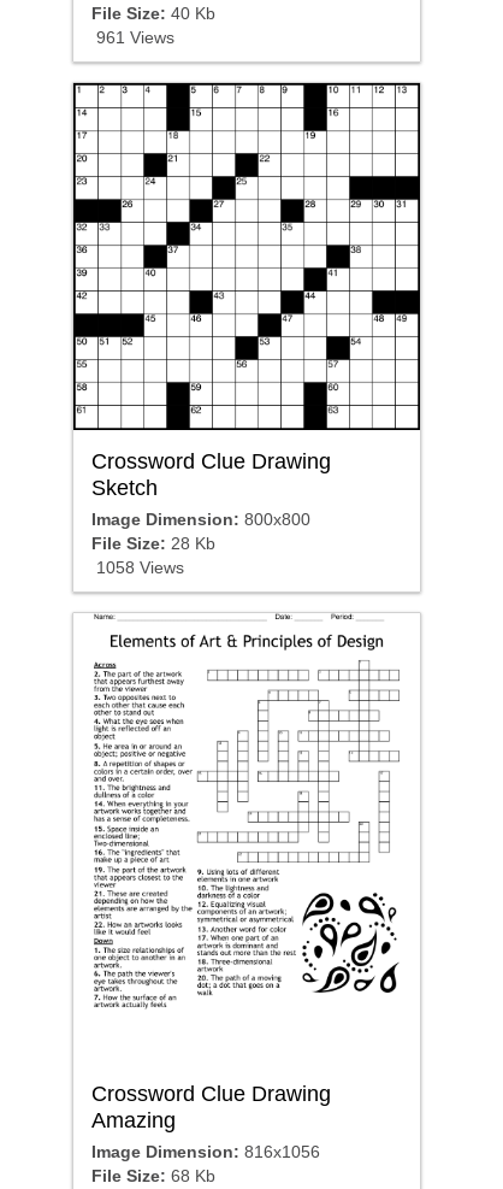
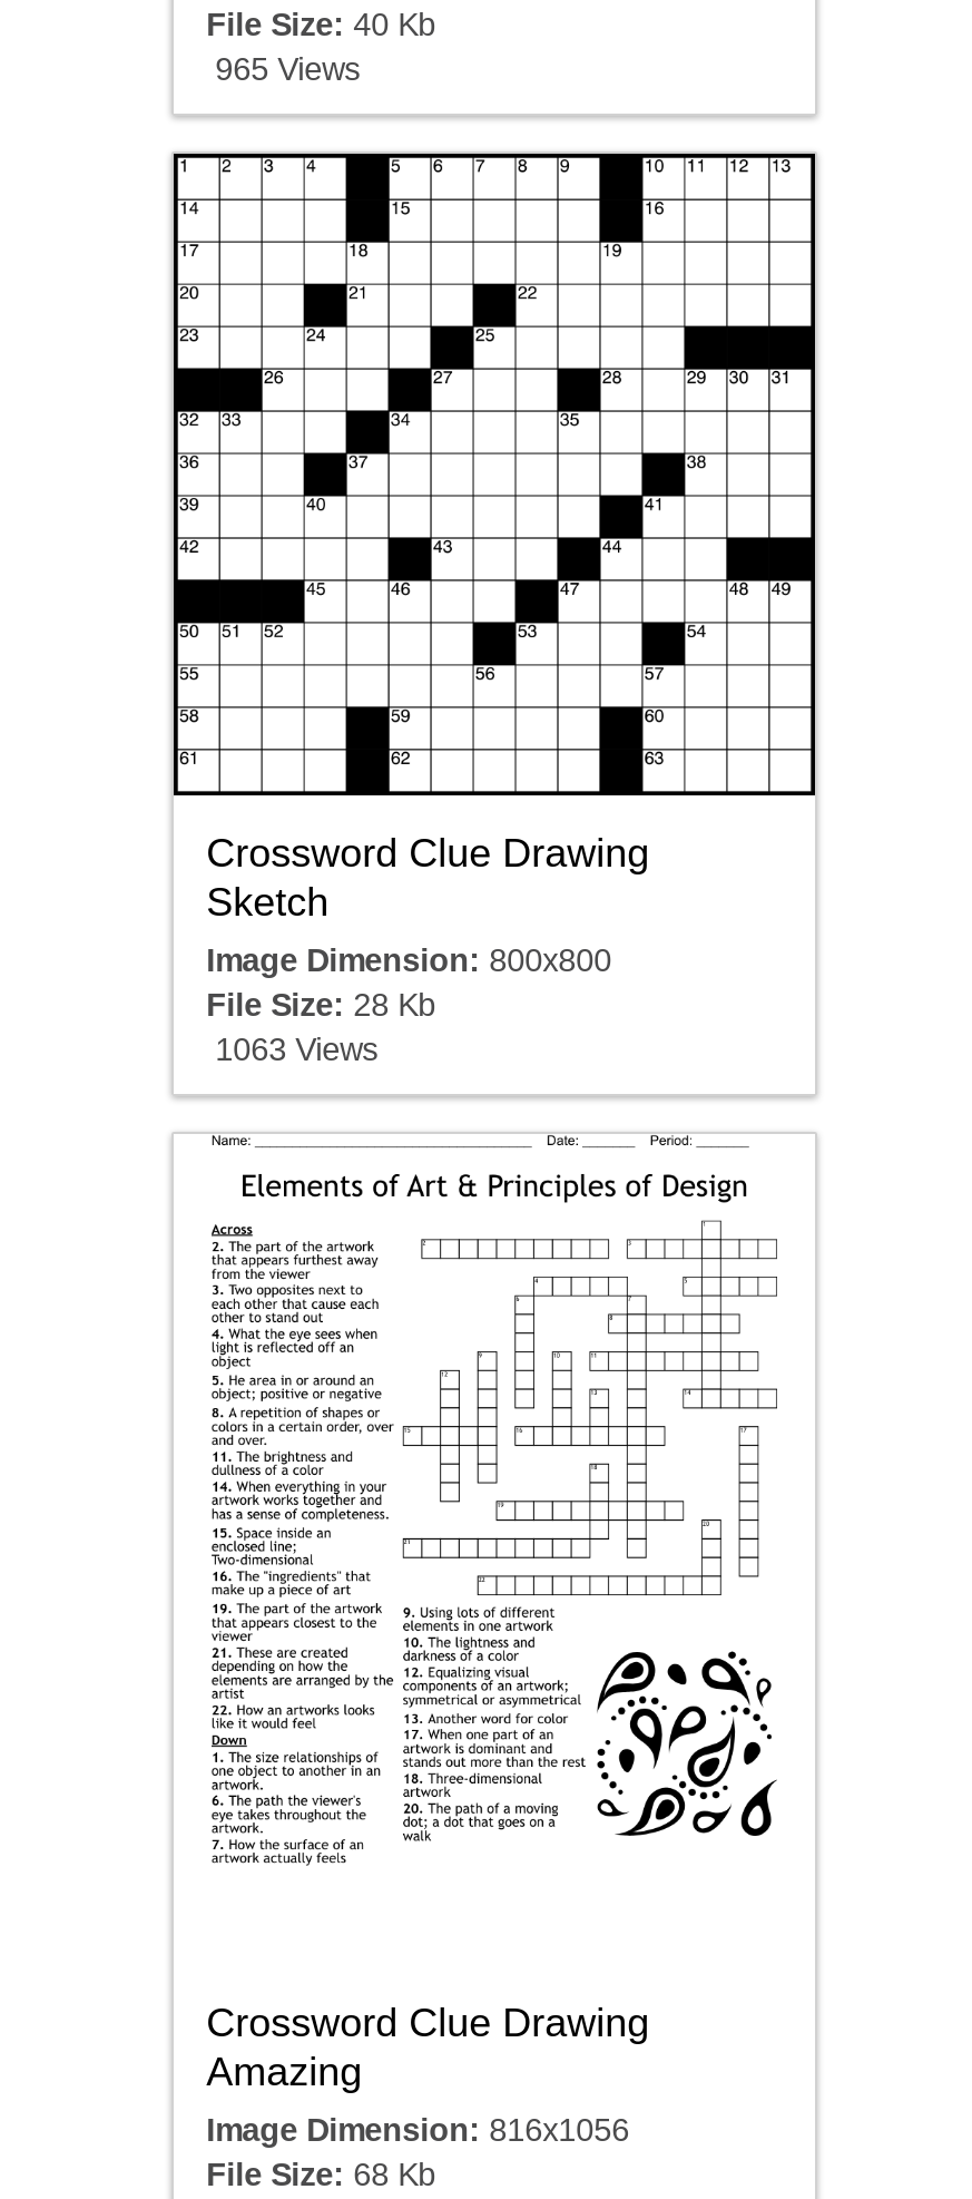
[91,27,174,47] 961 Views -> [206,51,360,86] 965 Views
[91,558,184,577] 1058 Views -> [206,1032,378,1067] 1063 Views

